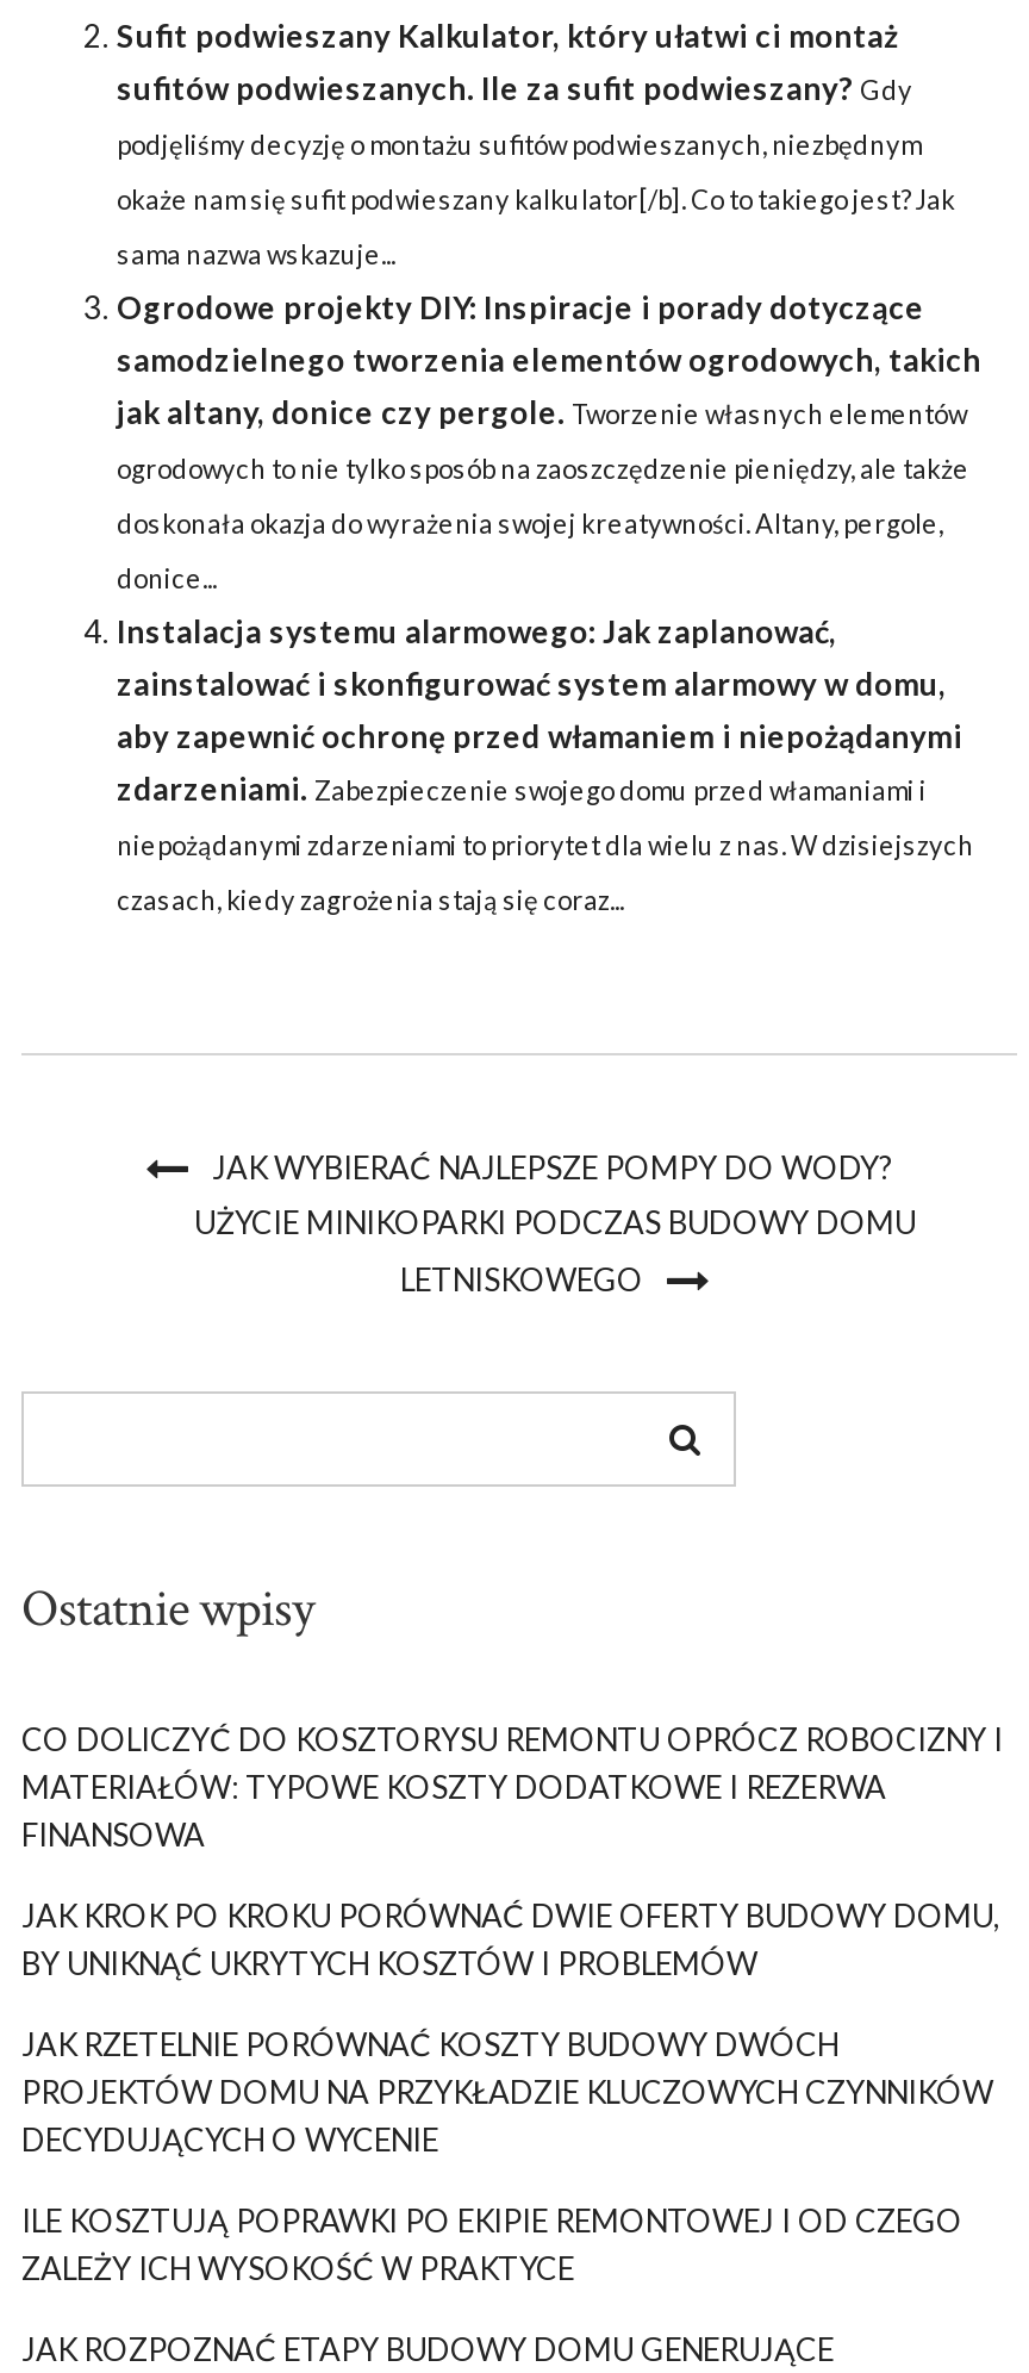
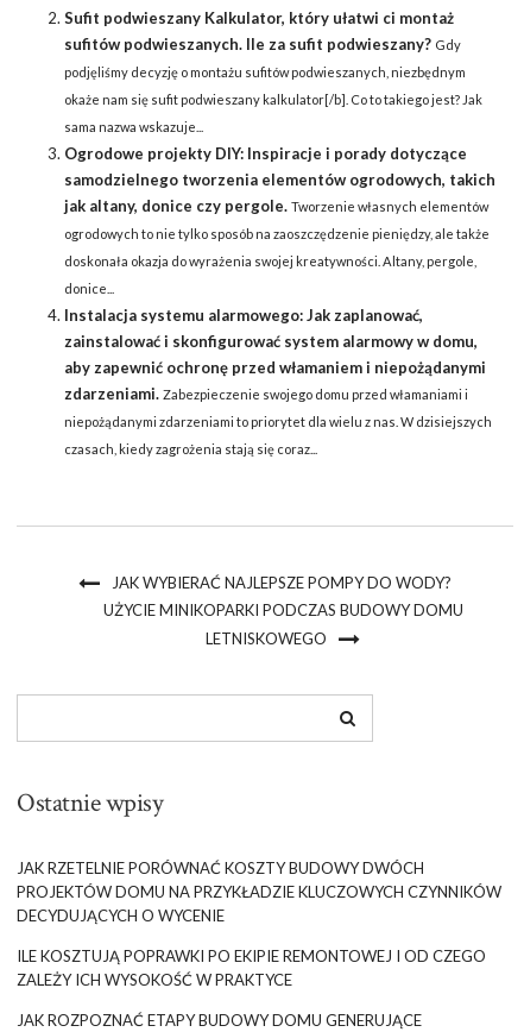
[21,1719,1003,1981] CO DOLICZYĆ DO KOSZTORYSU REMONTU OPRÓCZ ROBOCIZNY I | MATERIAŁÓW: TYPOWE KOSZTY DODATKOWE I REZERWA | FINANSOWA | JAK KROK PO KROKU PORÓWNAĆ DWIE OFERTY BUDOWY DOMU, | BY UNIKNĄĆ UKRYTYCH KOSZTÓW I PROBLEMÓW -> none

